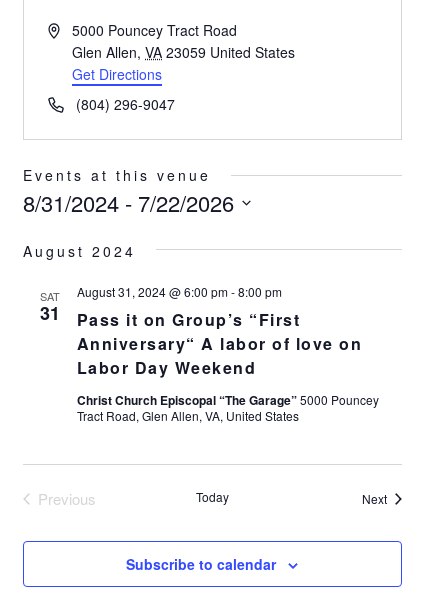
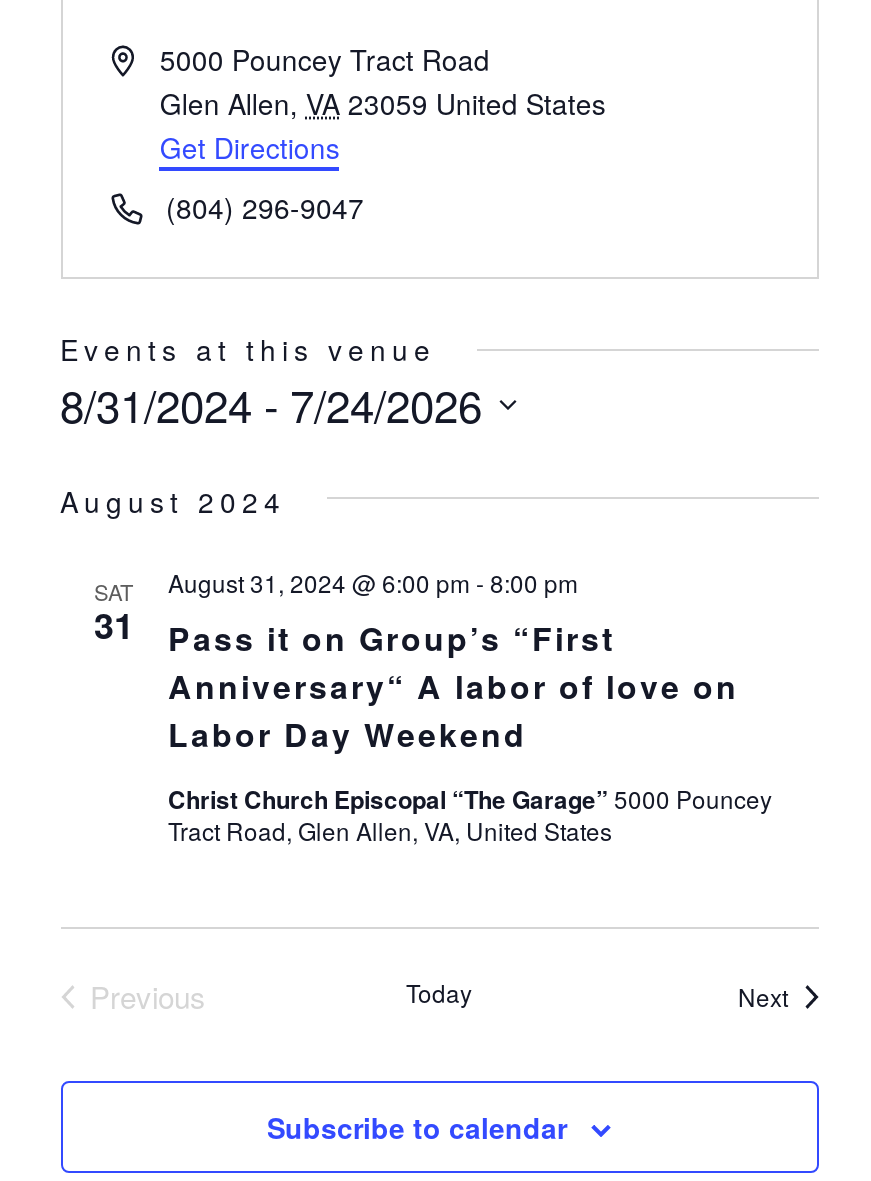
[22,187,233,218] 8/31/2024 - 7/22/2026 -> [60,373,482,435] 8/31/2024 - 7/24/2026

